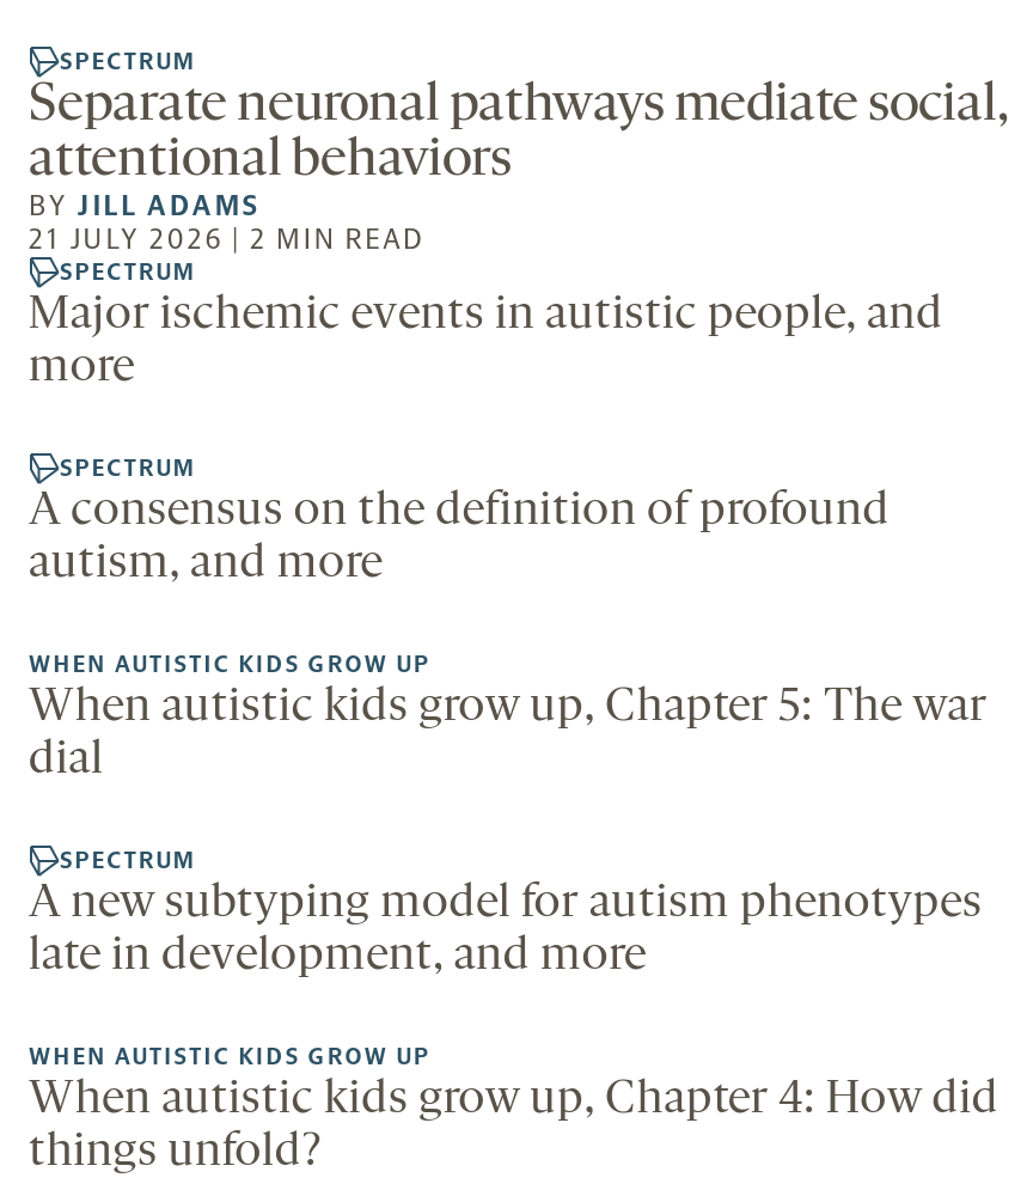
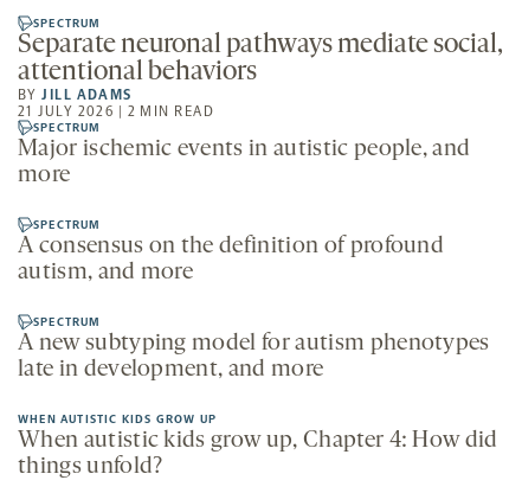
[29,651,987,785] WHEN AUTISTIC KIDS GROW UP | When autistic kids grow up, Chapter 5: The war | dial -> none

